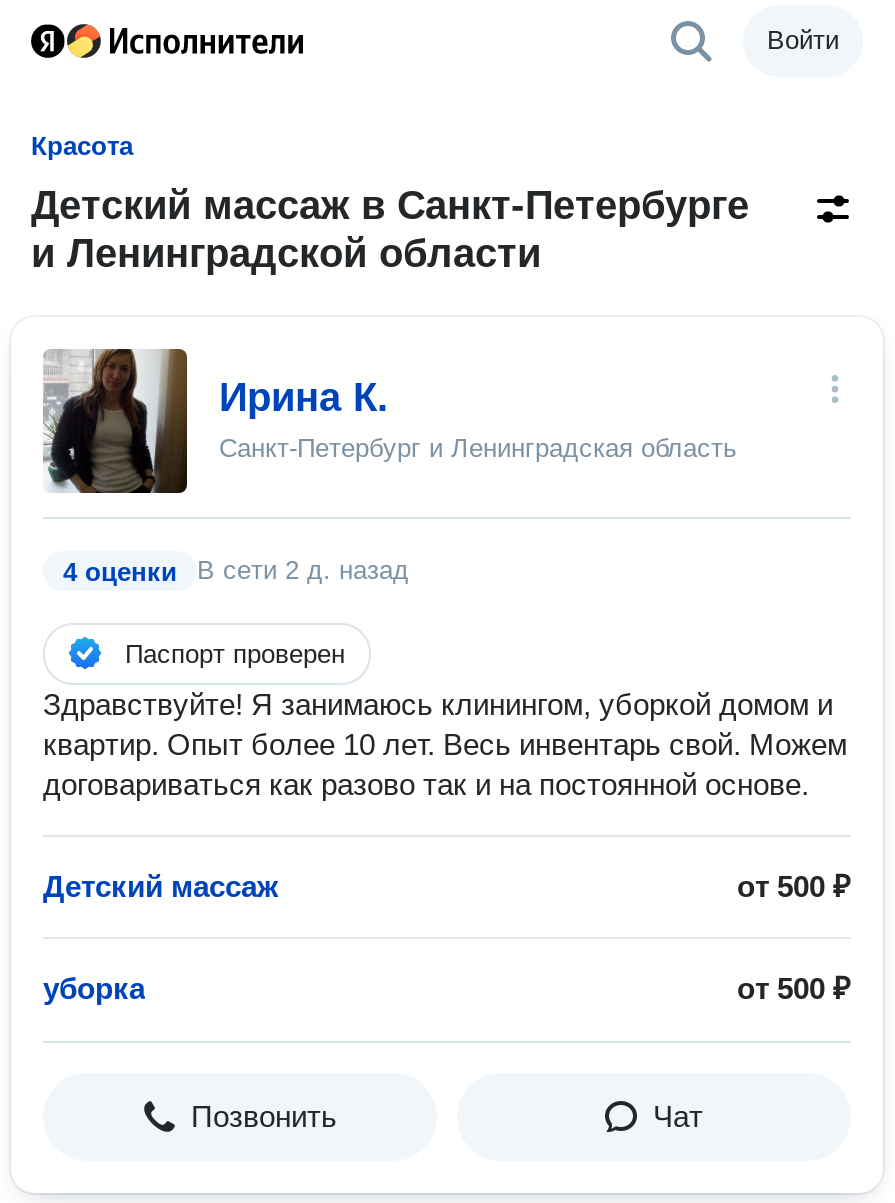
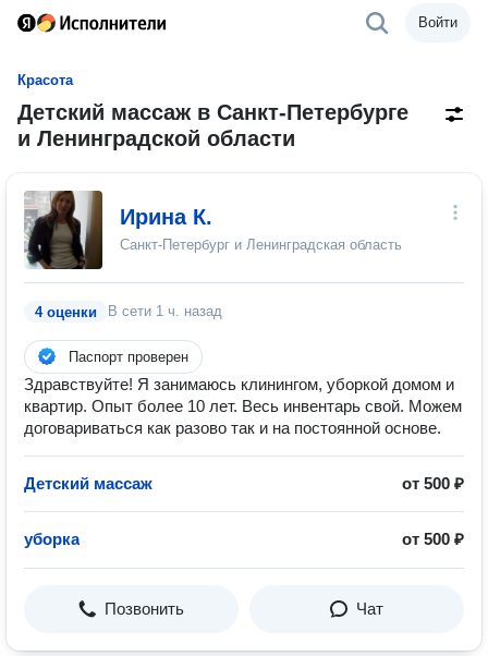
[63,555,409,587] 4 оценки В сети 2 д. назад -> [35,303,222,320] 4 оценки В сети 1 ч. назад

